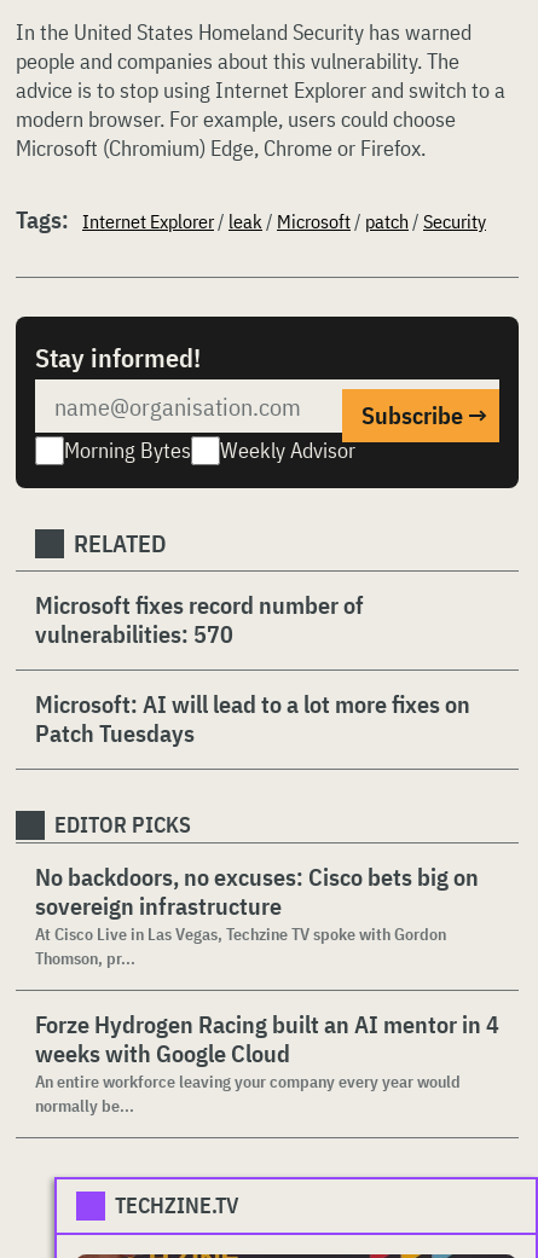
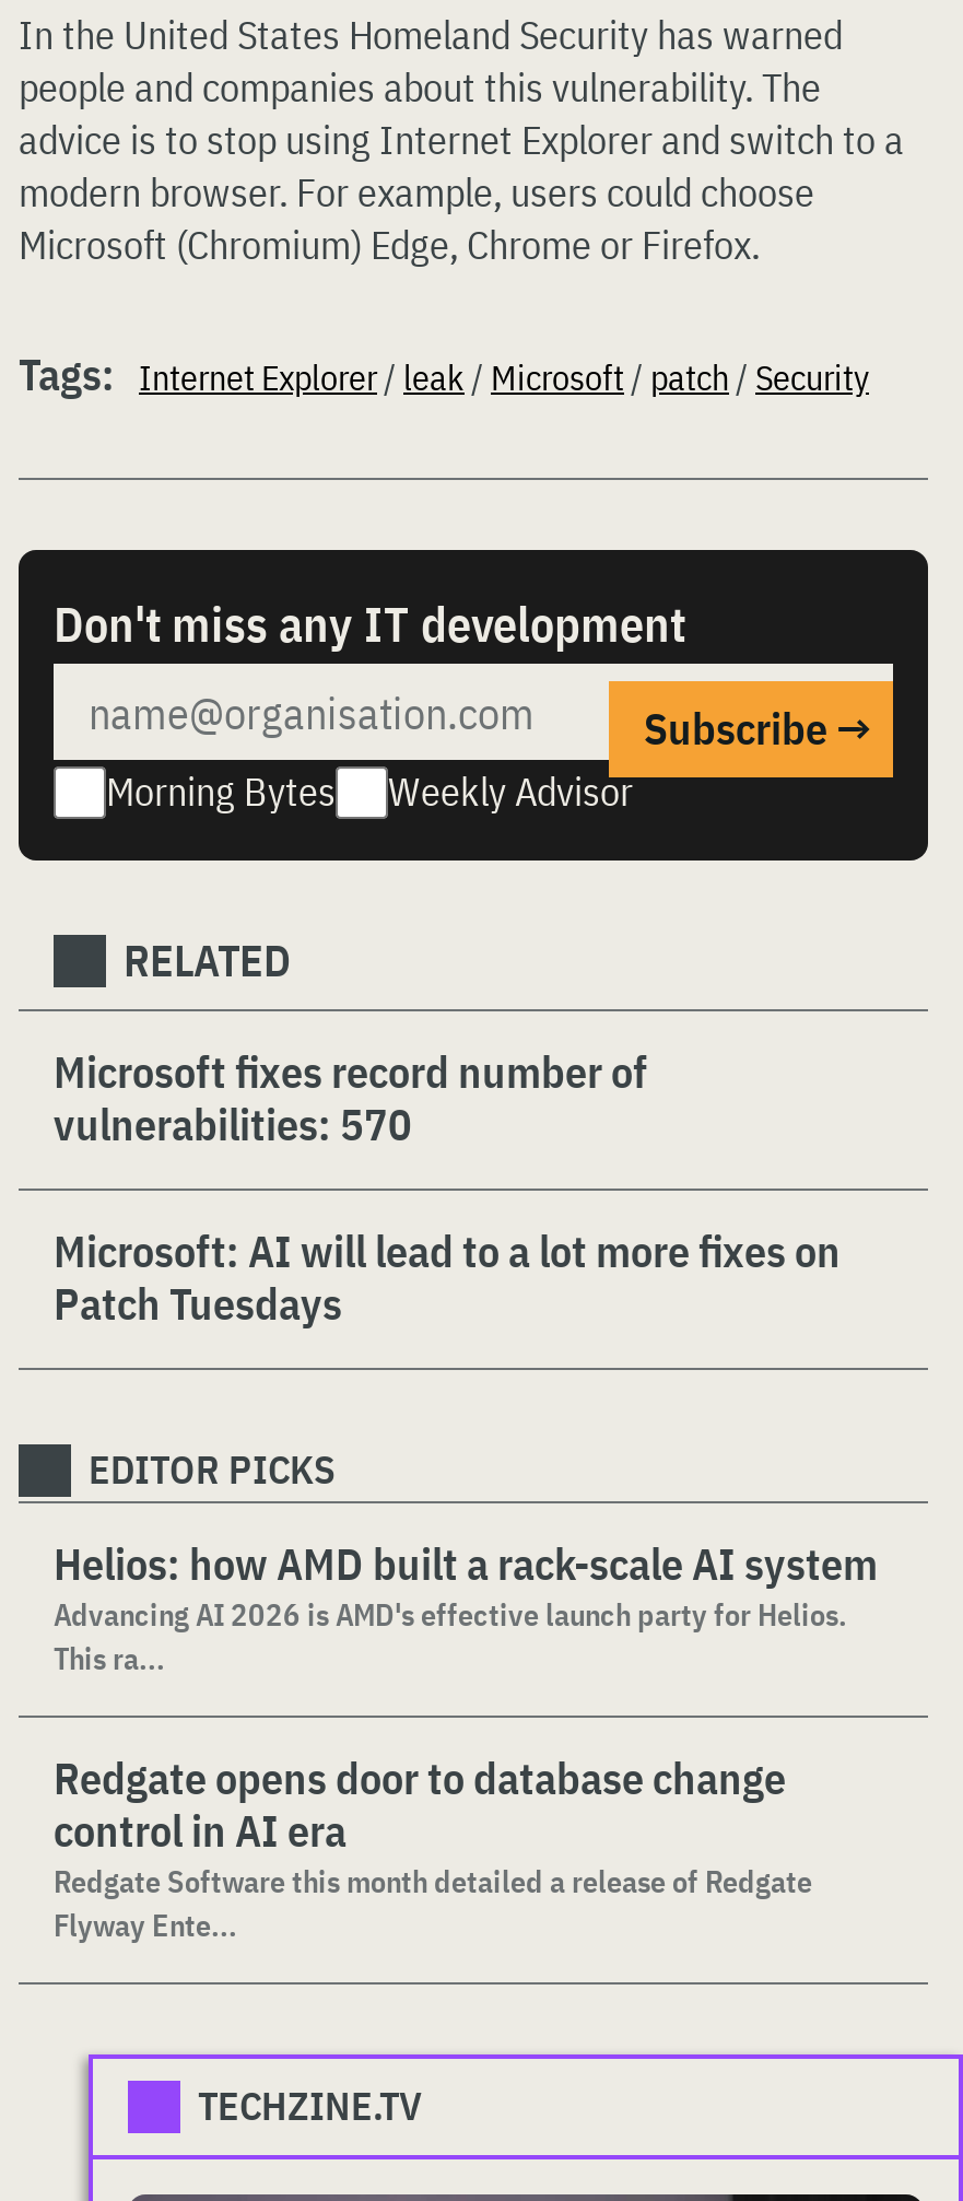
[35,340,201,375] Stay informed! -> [54,592,685,655] Don't miss any IT development
[35,860,479,969] No backdoors, no excuses: Cisco bets big on | sovereign infrastructure | At Cisco Live in Las Vegas, Techzine TV spoke with Gordon | Thomson, pr... -> [54,1534,878,1678] Helios: how AMD built a rack-scale AI system | Advancing AI 2026 is AMD's effective launch party for Helios. | This ra...
[35,1008,499,1117] Forze Hydrogen Racing built an AI mentor in 4 | weeks with Google Cloud | An entire workforce leaving your company every year would | normally be... -> [54,1748,812,1945] Redgate opens door to database change | control in AI era | Redgate Software this month detailed a release of Redgate | Flyway Ente...

